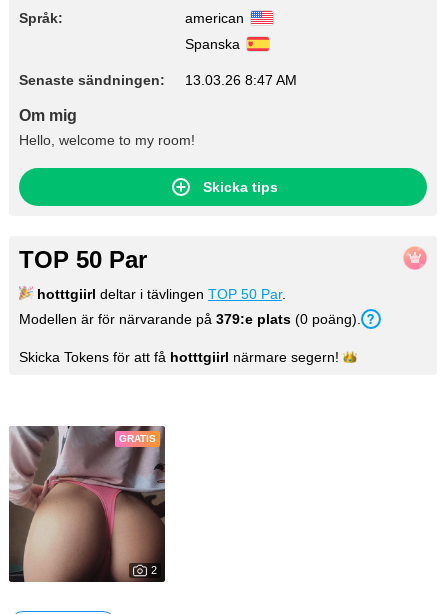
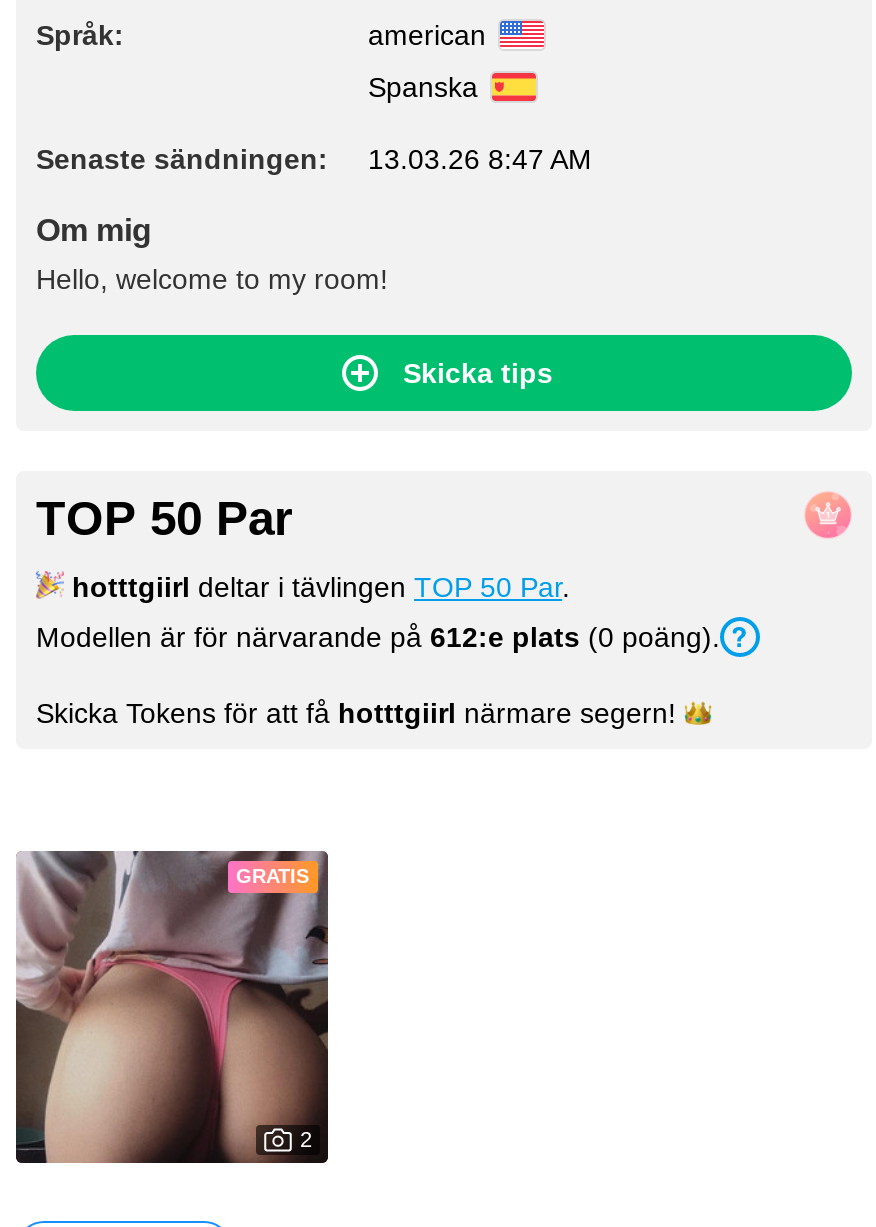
[19,311,361,327] Modellen är för närvarande på 379:e plats (0 poäng). -> [36,621,720,653] Modellen är för närvarande på 612:e plats (0 poäng).

